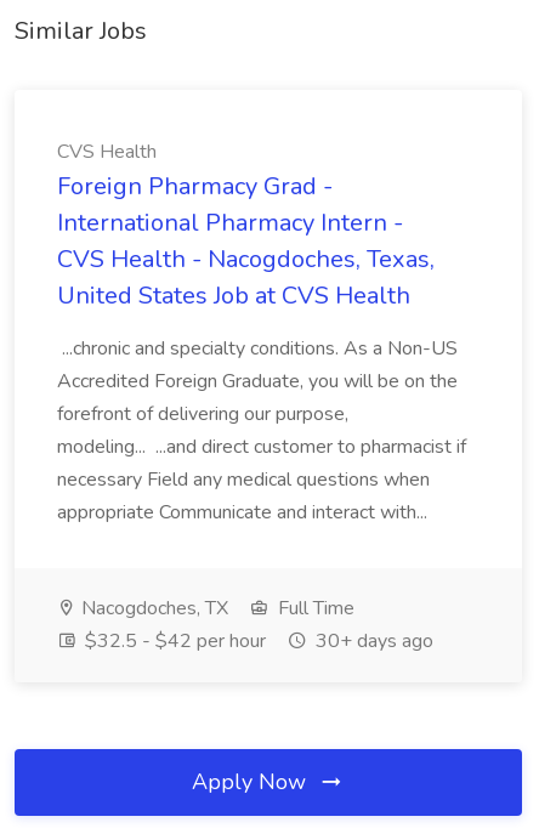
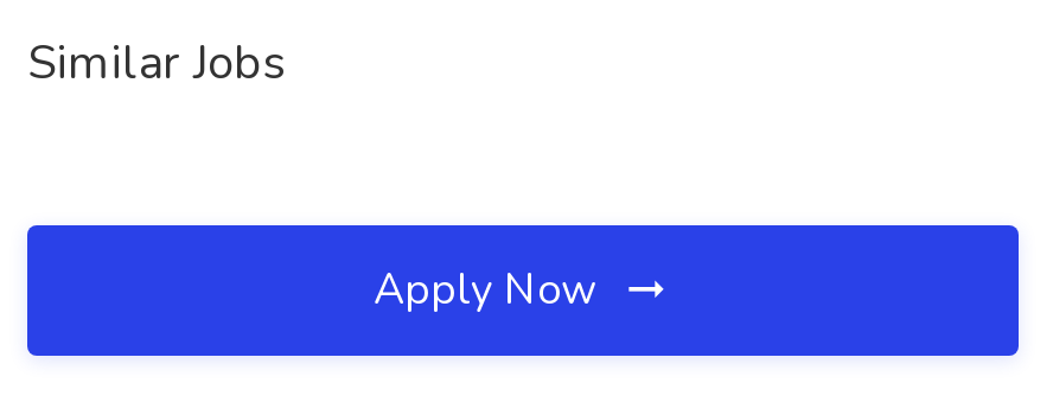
[57,138,466,526] CVS Health | Foreign Pharmacy Grad - | International Pharmacy Intern - | CVS Health - Nacogdoches, Texas, | United States Job at CVS Health | ...chronic and specialty conditions. As a Non-US | Accredited Foreign Graduate, you will be on the | forefront of delivering our purpose, | modeling... ...and direct customer to pharmacist if | necessary Field any medical questions when | appropriate Communicate and interact with... -> none
[76,595,433,654] Nacogdoches, TX | Full Time | $32.5 - $42 per hour | 30+ days ago -> none

